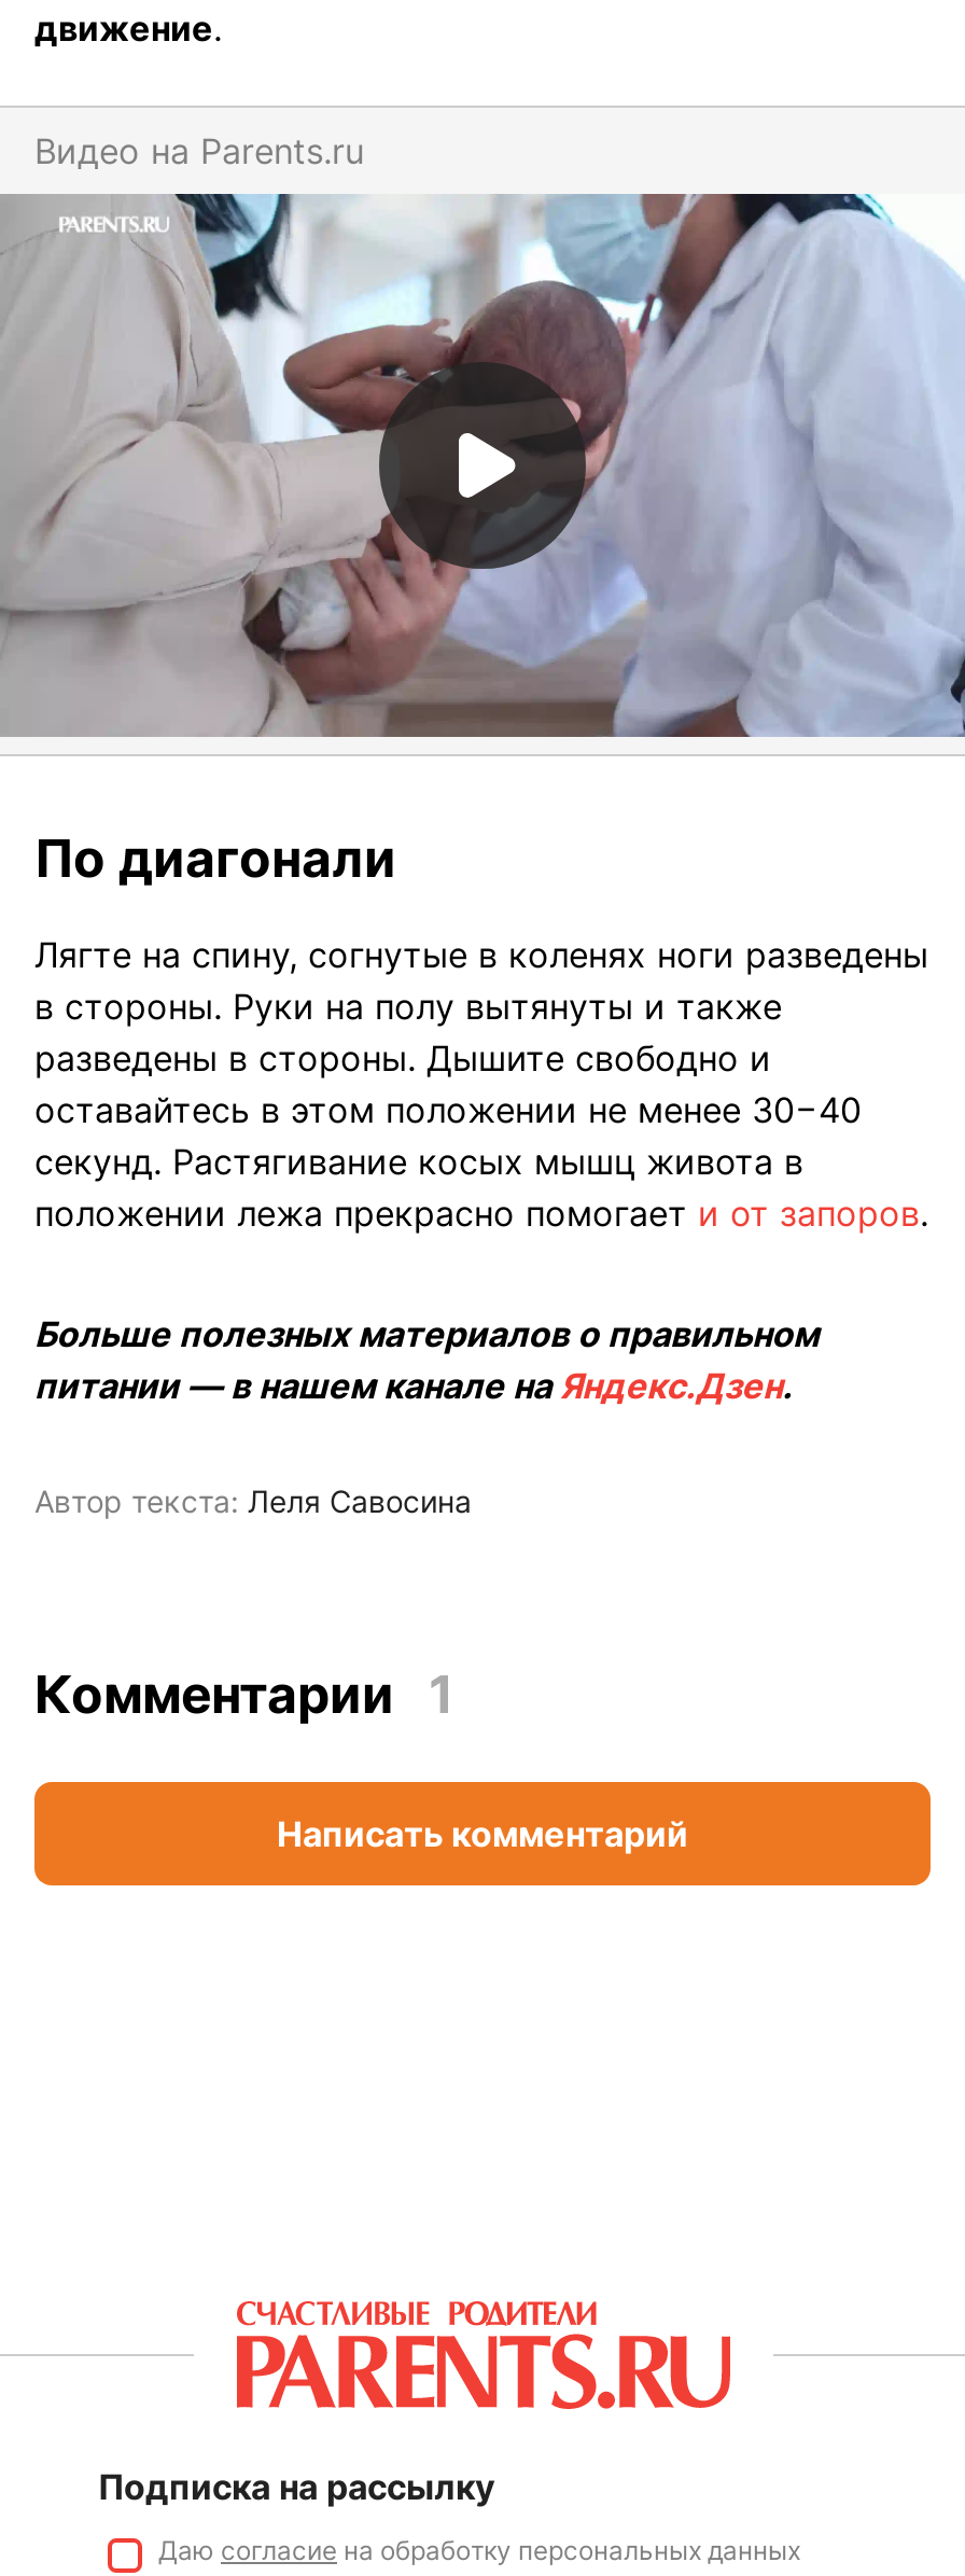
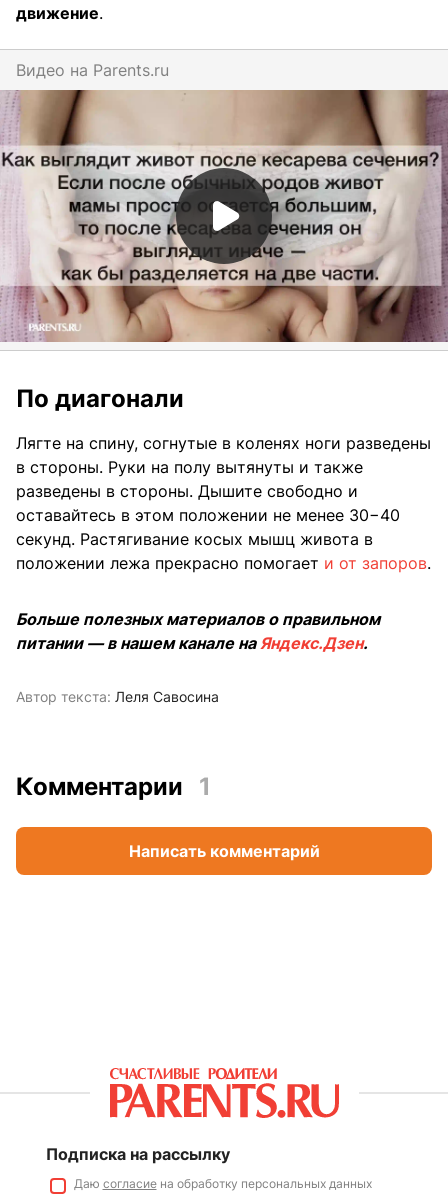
[6,192,959,739] [image] -> [3,89,445,343] [image]

